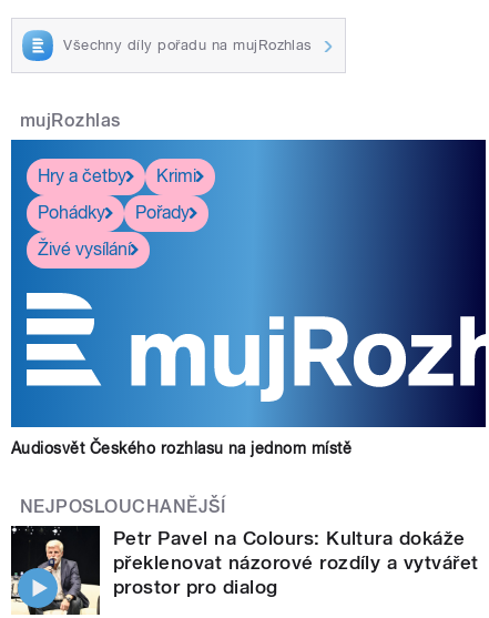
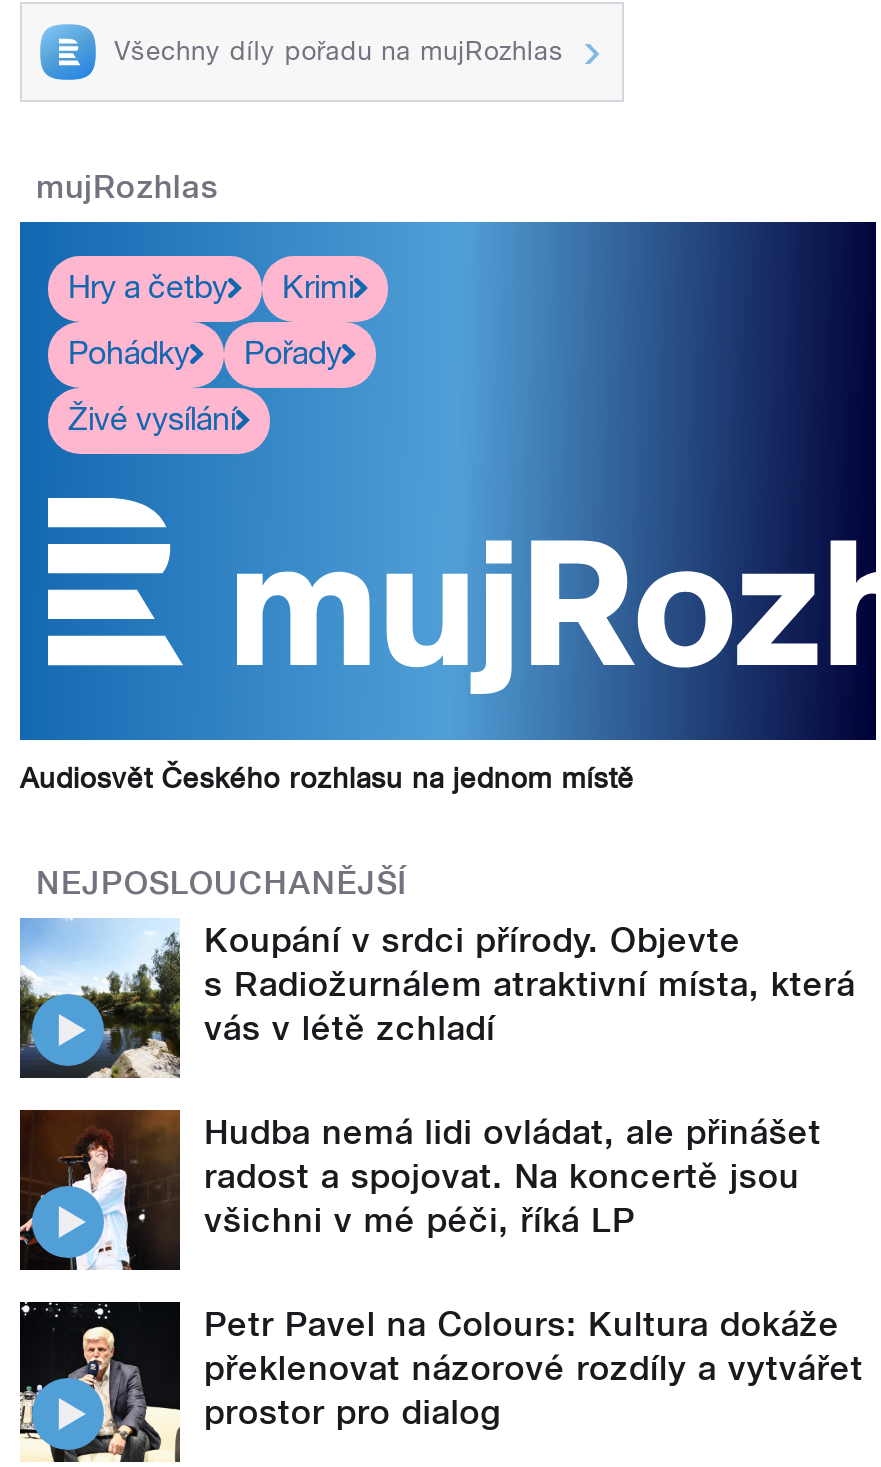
none -> [18,918,855,1240] [image] | Koupání v srdci přírody. Objevte | s Radiožurnálem atraktivní místa, která | vás v létě zchladí | Hudba nemá lidi ovládat, ale přinášet | radost a spojovat. Na koncertě jsou | všichni v mé péči, říká LP
none -> [18,1108,182,1272] [image]

